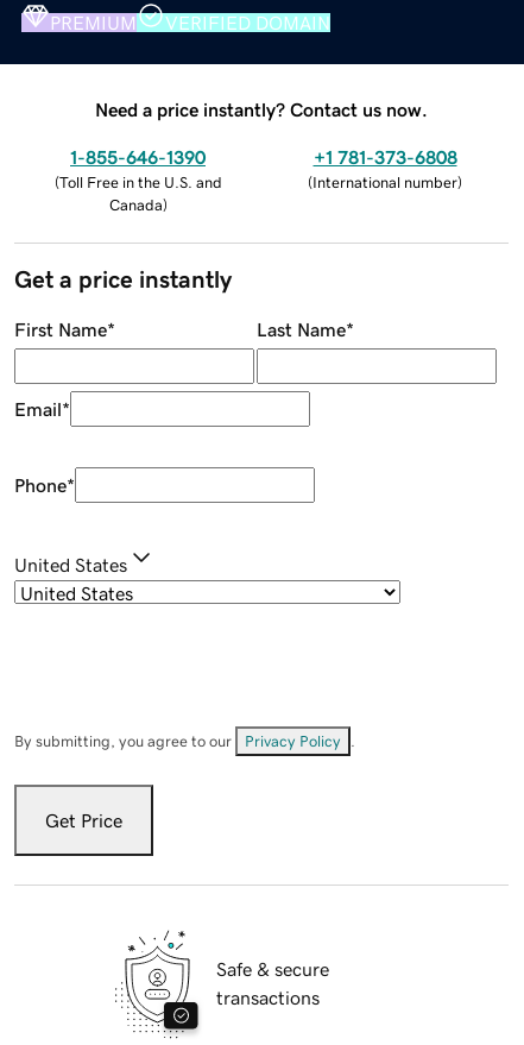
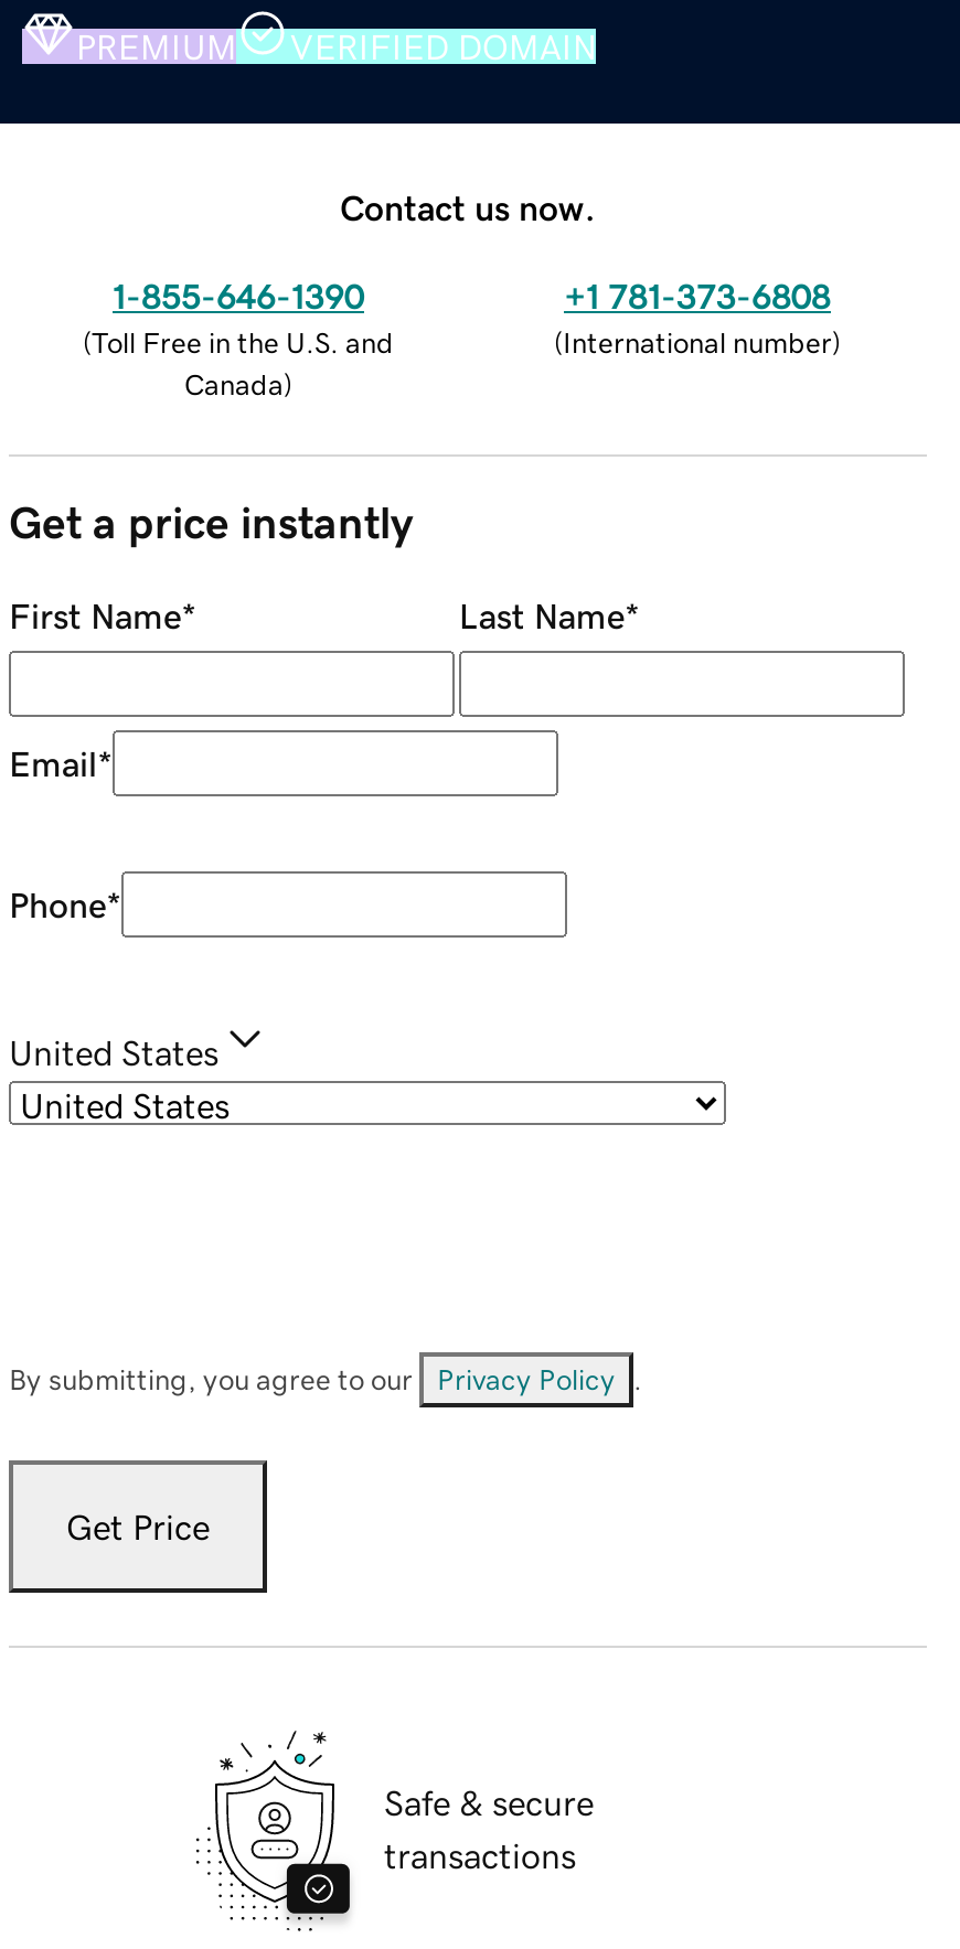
[95,99,428,118] Need a price instantly? Contact us now. -> [340,189,596,224] Contact us now.

